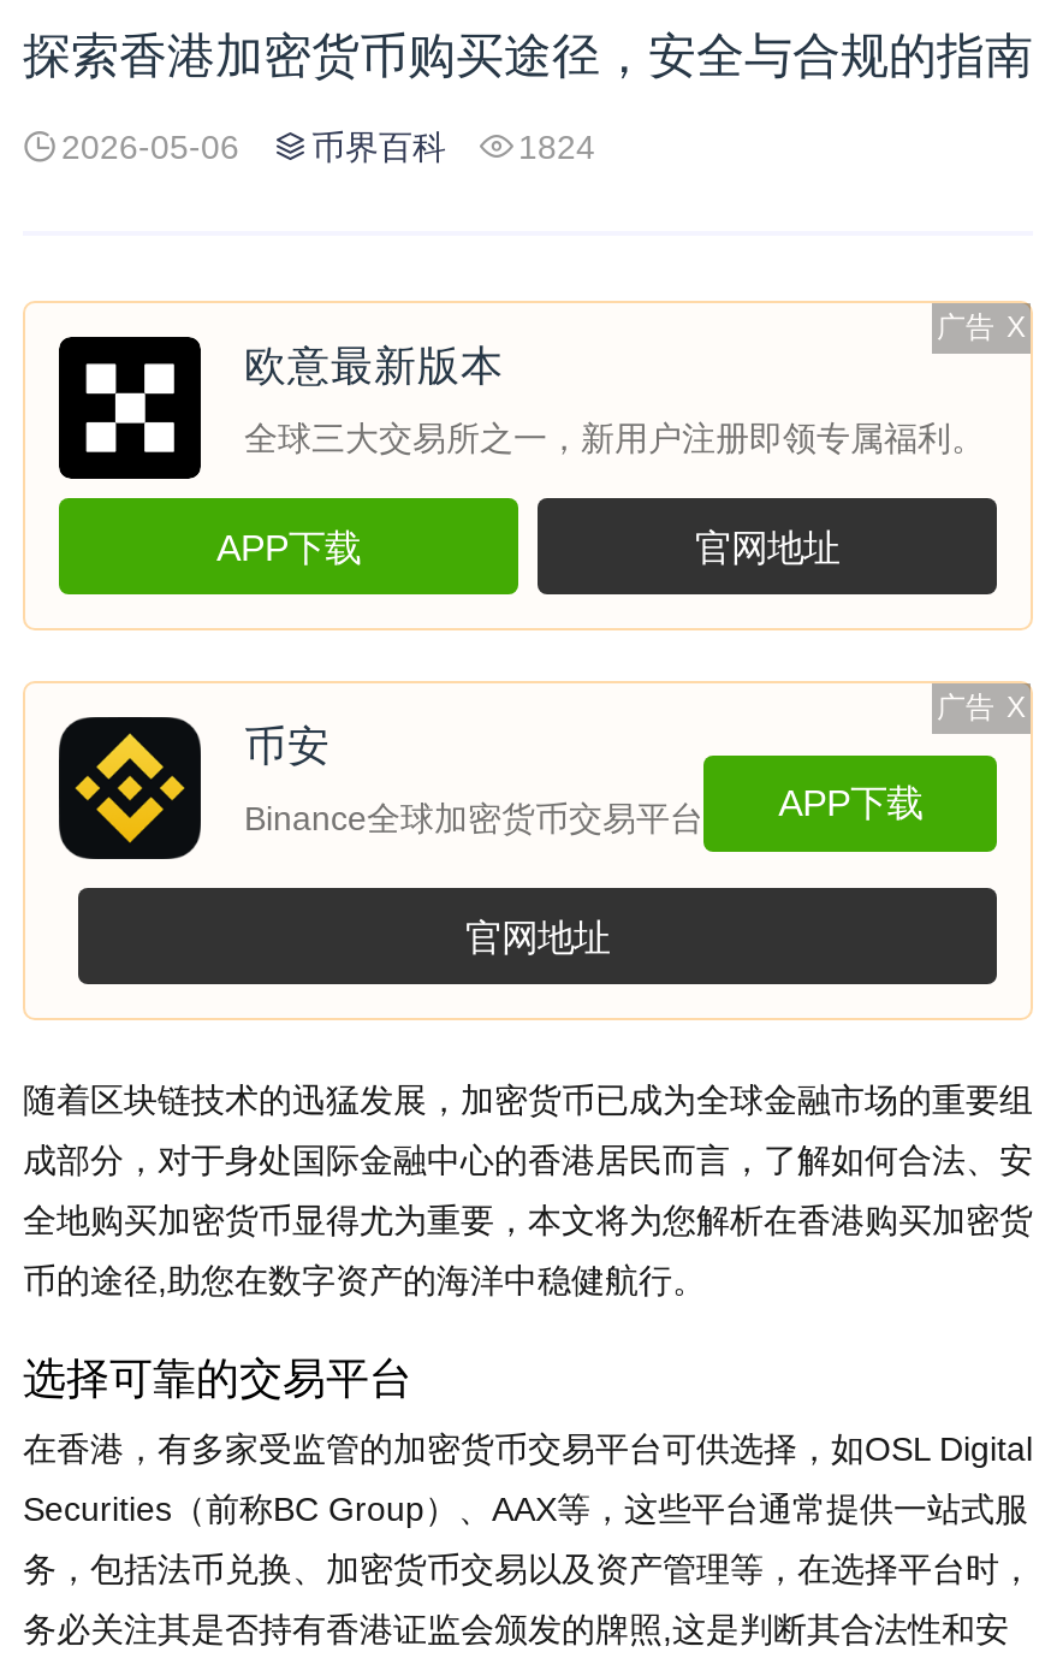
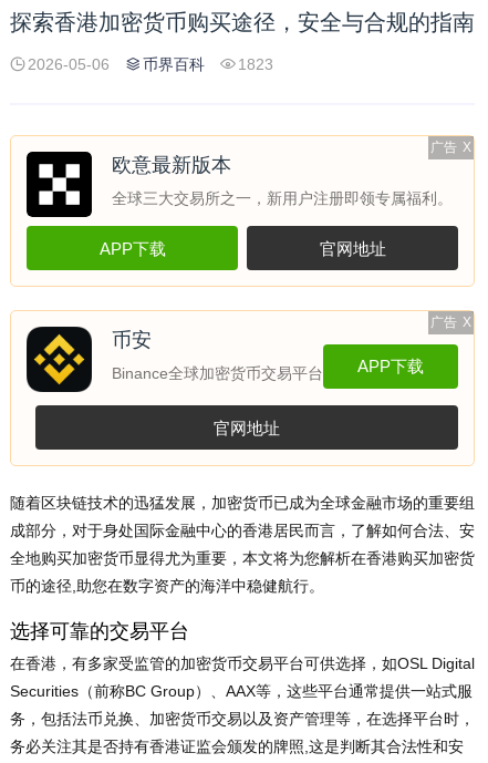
[61,128,595,166] 2026-05-06 币界百科 1824 -> [28,55,273,73] 2026-05-06 币界百科 1823

